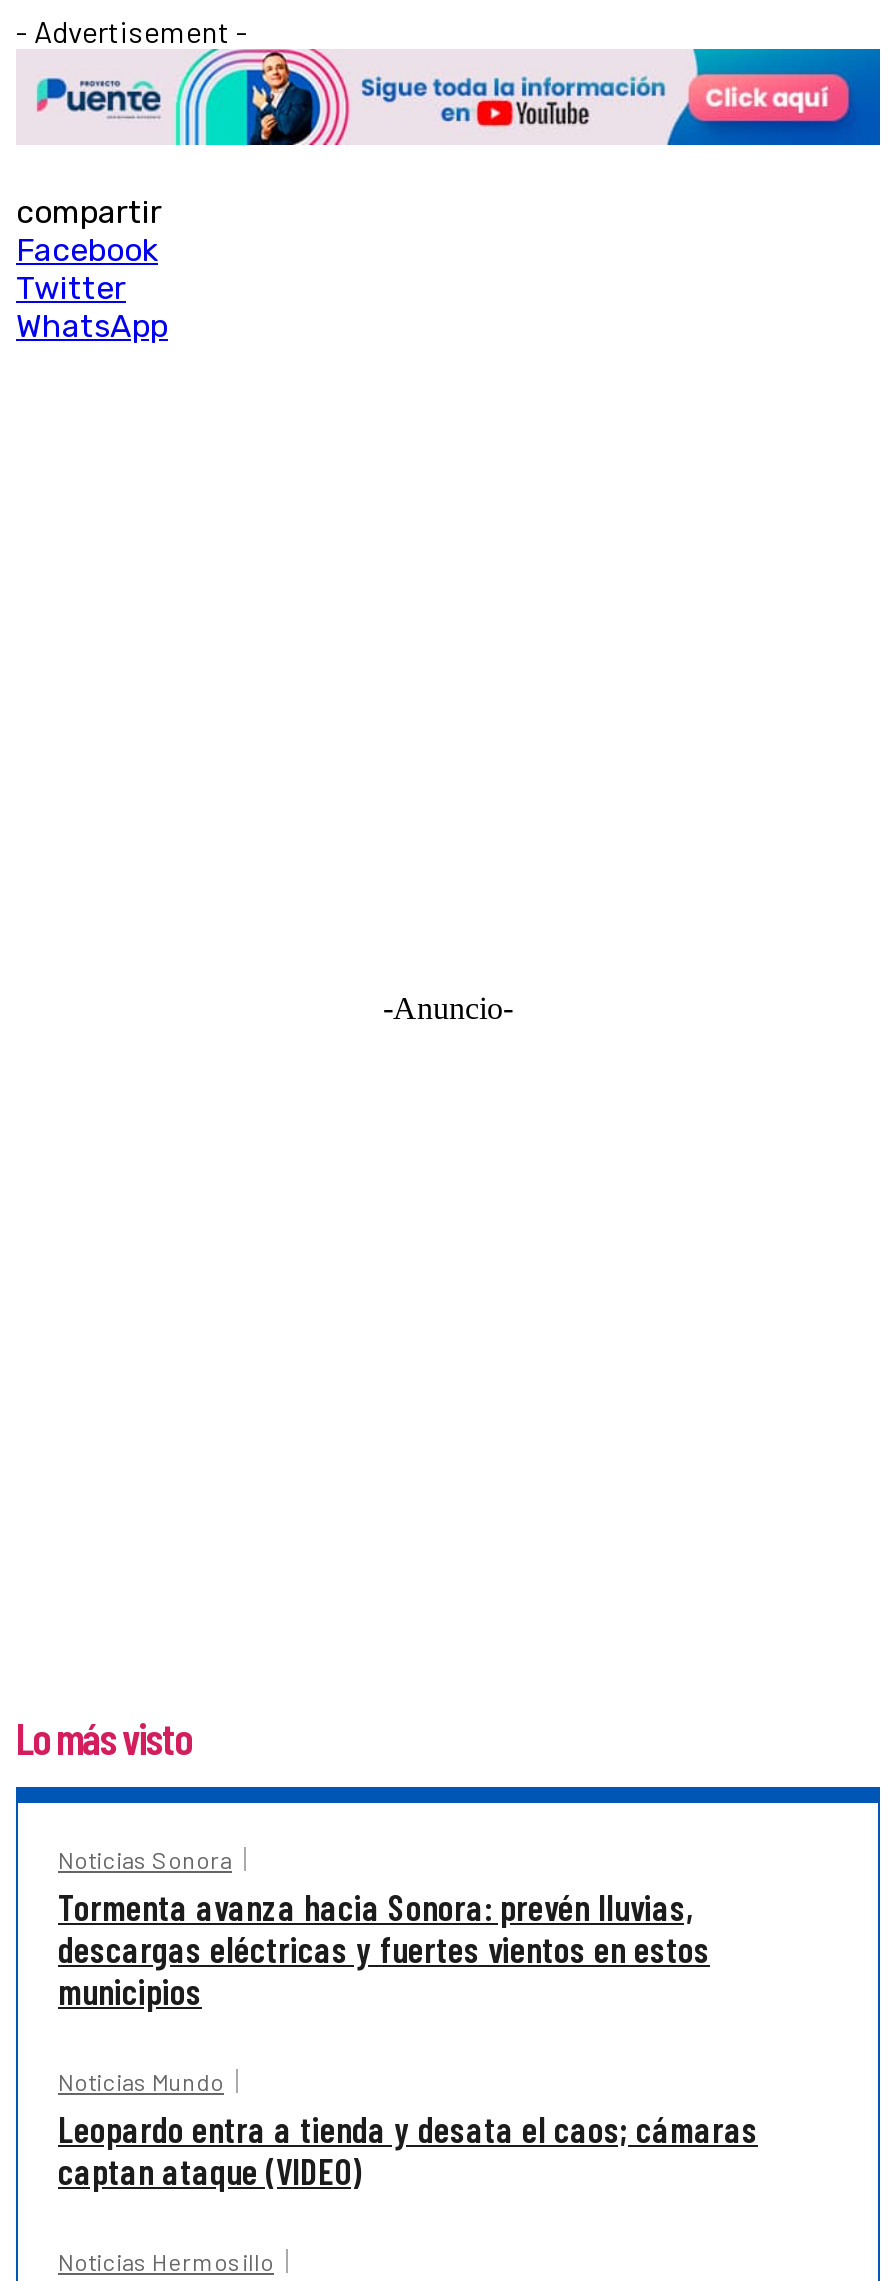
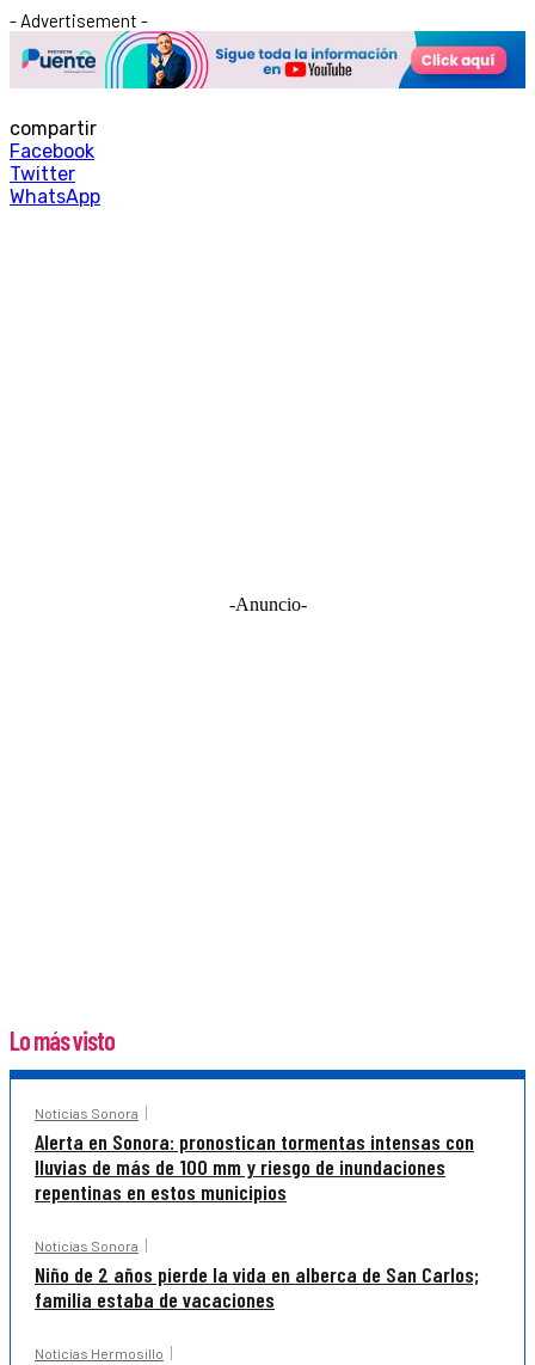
[58,1884,710,2012] Tormenta avanza hacia Sonora: prevén lluvias, | descargas eléctricas y fuertes vientos en estos | municipios -> [35,1128,474,1204] Alerta en Sonora: pronostican tormentas intensas con | lluvias de más de 100 mm y riesgo de inundaciones | repentinas en estos municipios
[58,2066,758,2192] Noticias Mundo | Leopardo entra a tienda y desata el caos; cámaras | captan ataque (VIDEO) -> [35,1237,479,1312] Noticias Sonora | Niño de 2 años pierde la vida en alberca de San Carlos; | familia estaba de vacaciones

